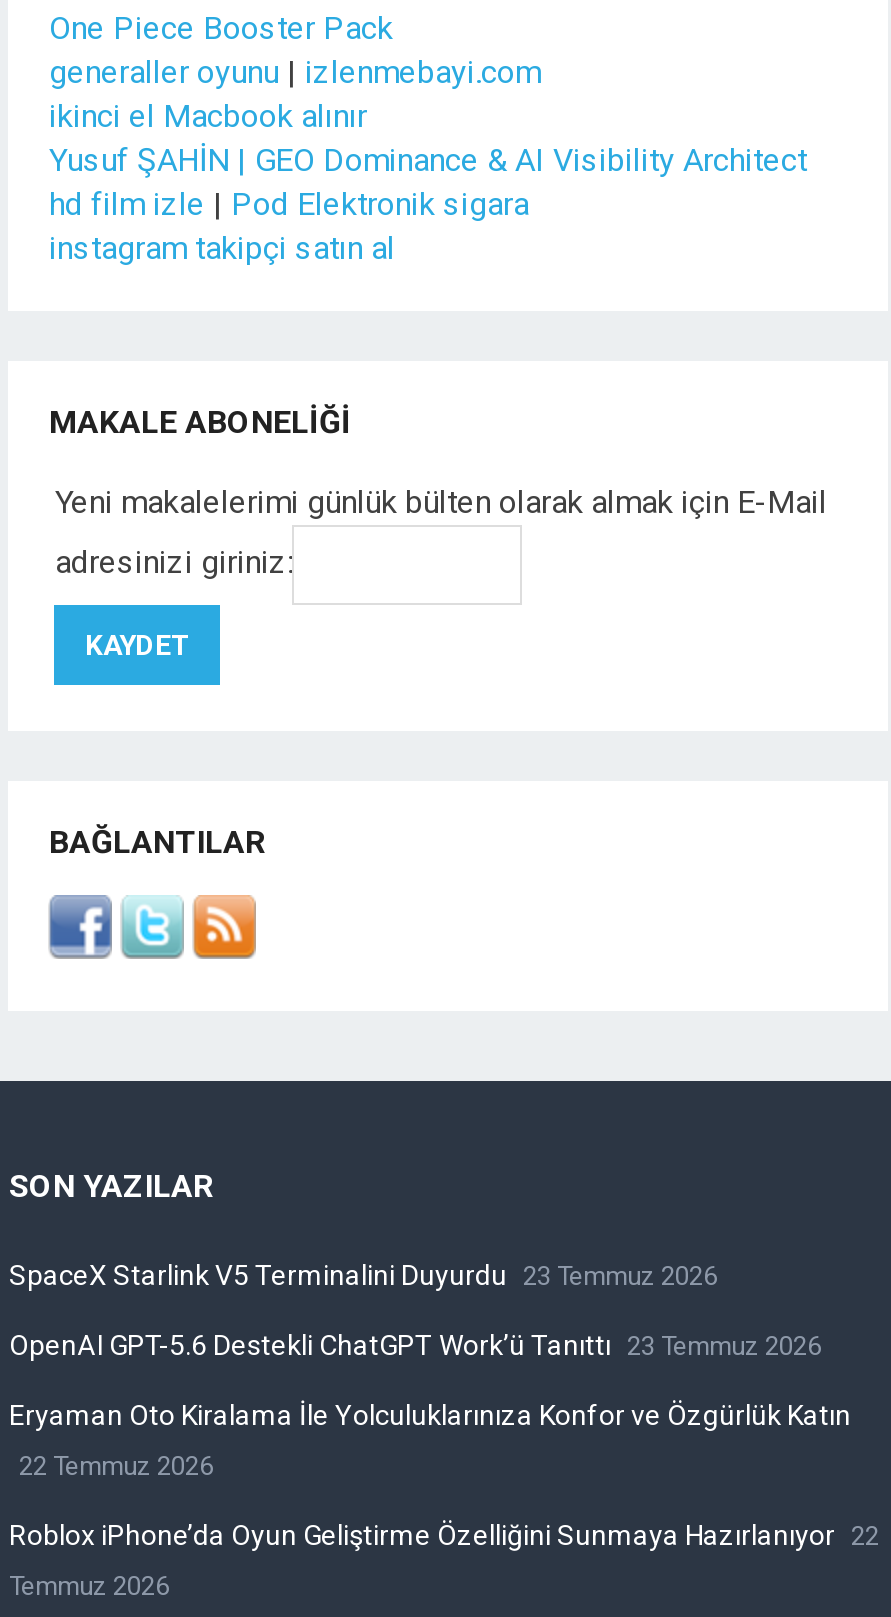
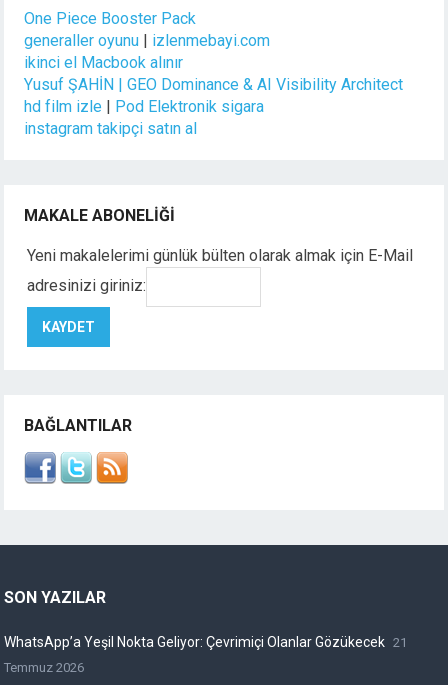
[9,1260,879,1552] SpaceX Starlink V5 Terminalini Duyurdu 23 Temmuz 2026 | OpenAI GPT-5.6 Destekli ChatGPT Work’ü Tanıttı 23 Temmuz 2026 | Eryaman Oto Kiralama İle Yolculuklarınıza Konfor ve Özgürlük Katın | 22 Temmuz 2026 | Roblox iPhone’da Oyun Geliştirme Özelliğini Sunmaya Hazırlanıyor 22 -> [4,634,407,650] WhatsApp’a Yeşil Nokta Geliyor: Çevrimiçi Olanlar Gözükecek 21

